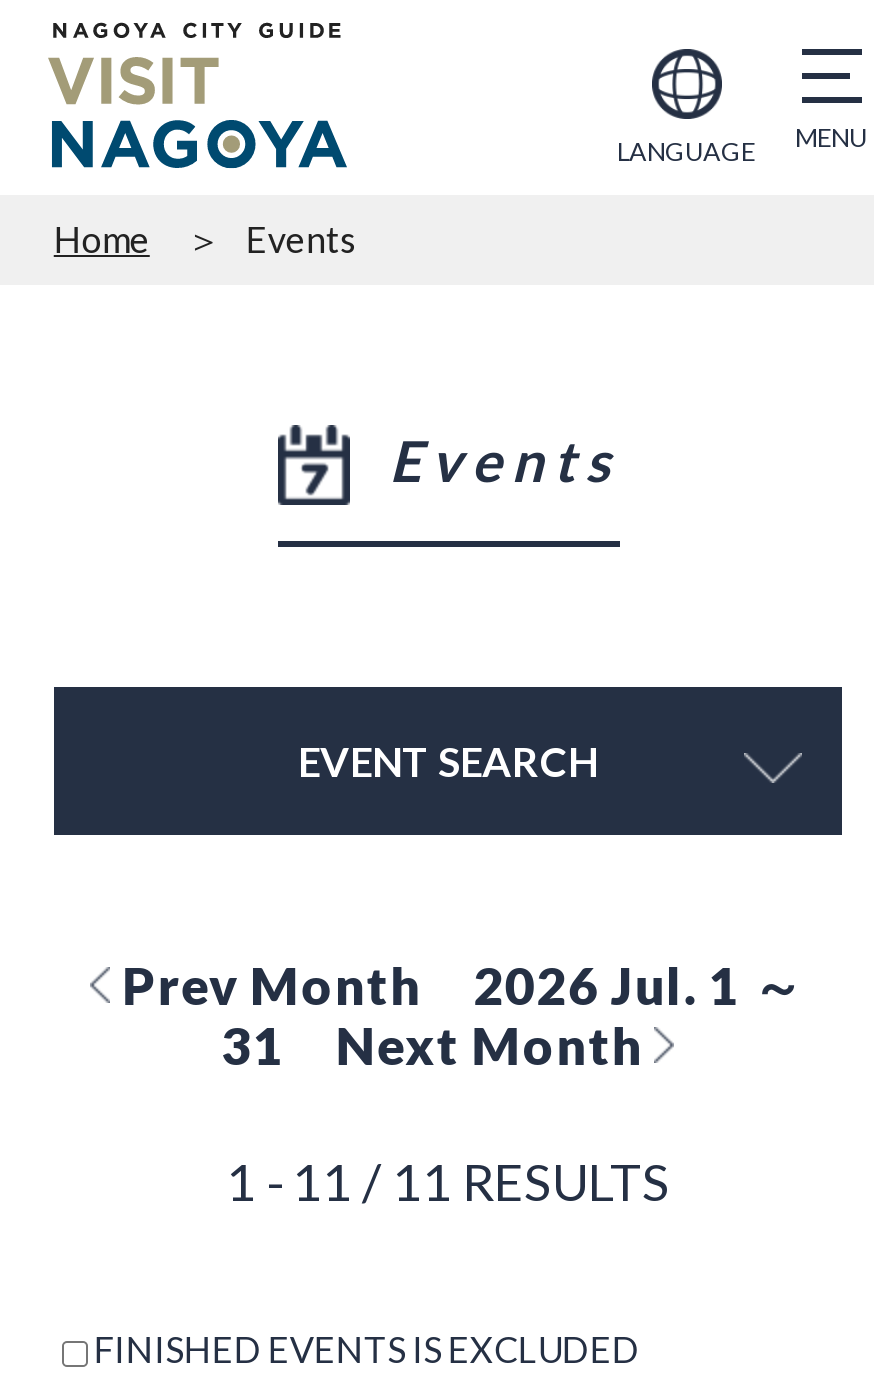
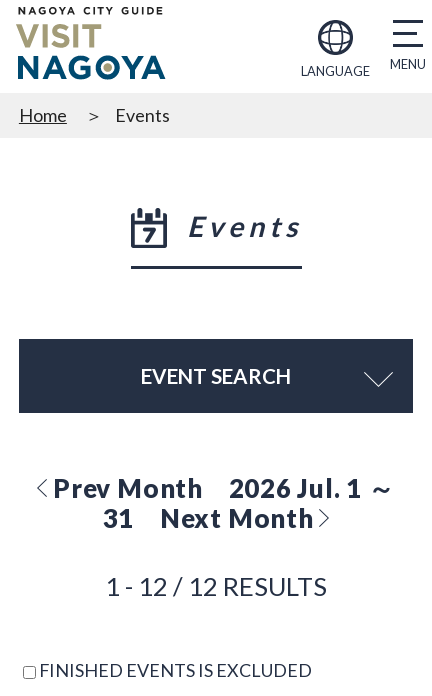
[226,1151,670,1211] 1 - 11 / 11 RESULTS -> [105,571,327,601] 1 - 12 / 12 RESULTS

